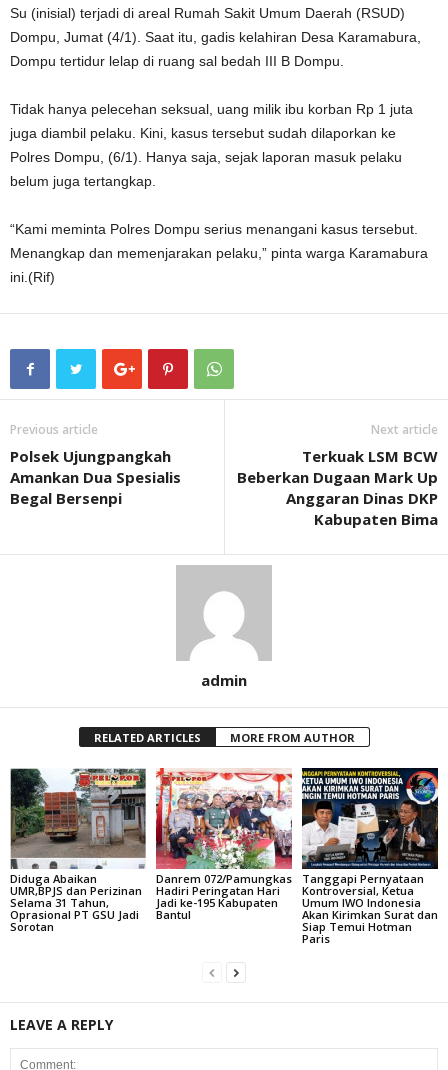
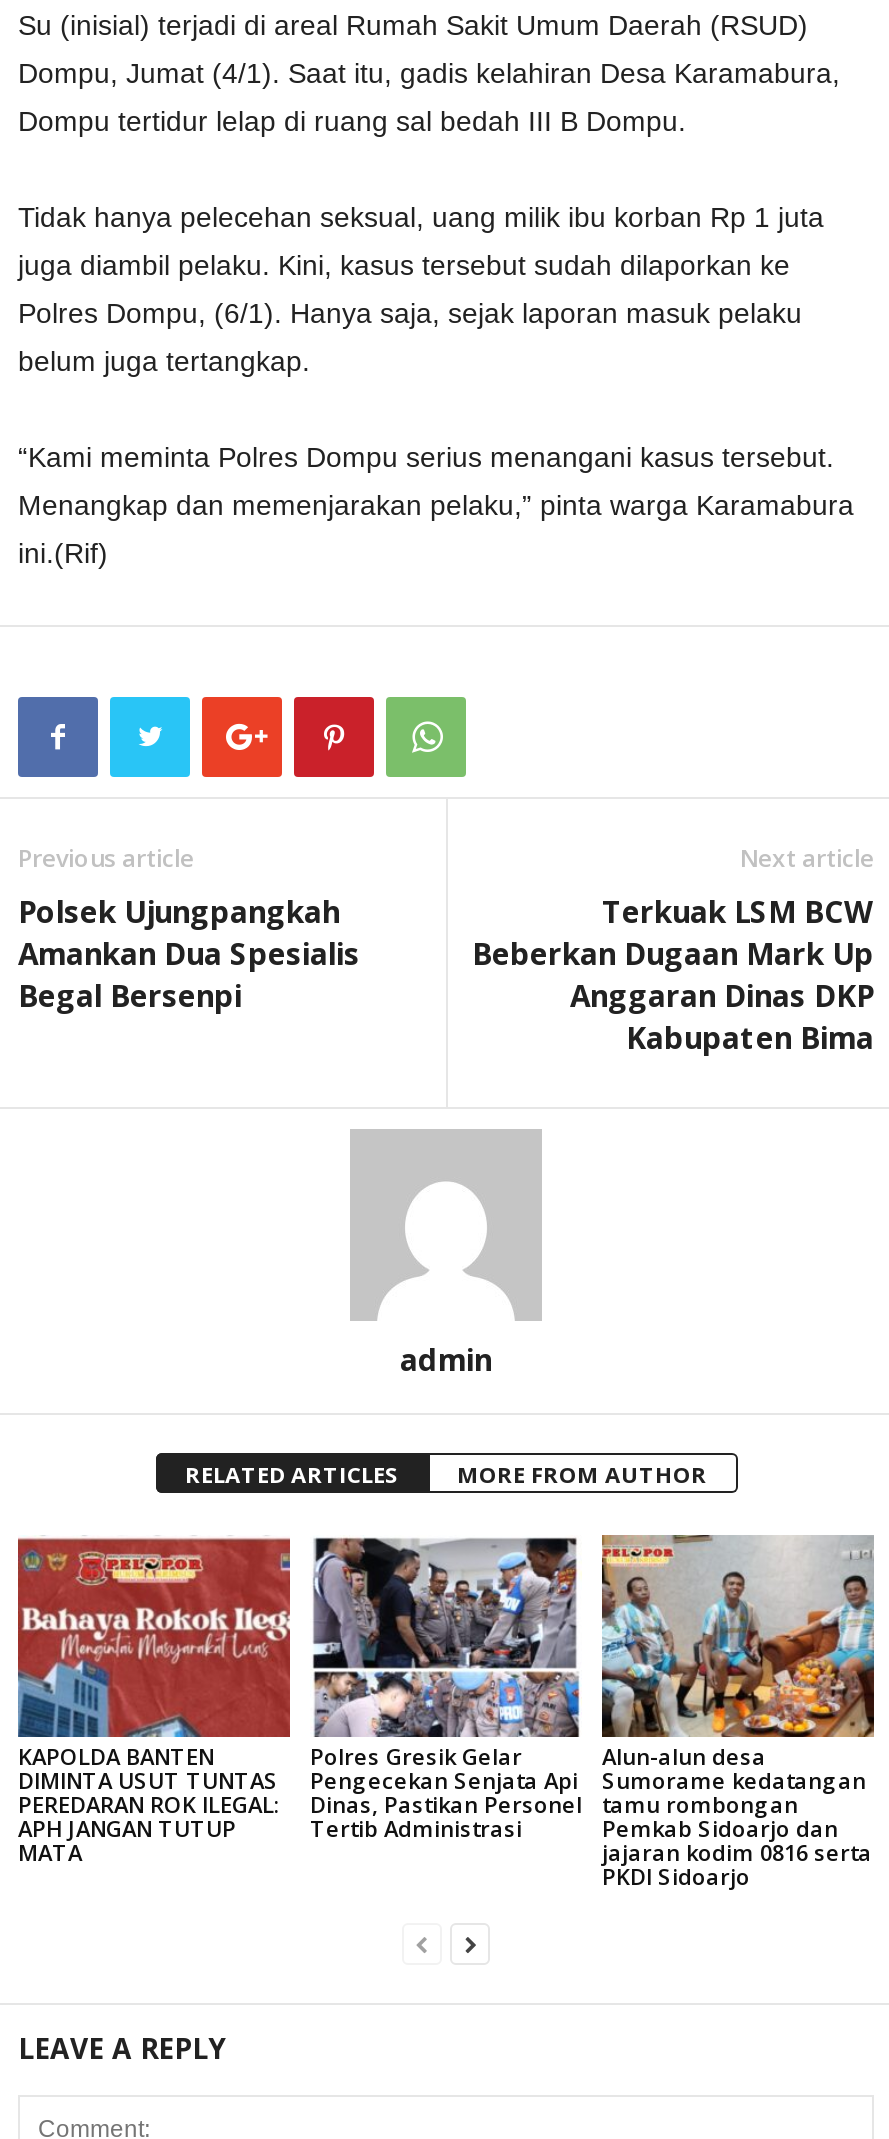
[10,768,147,934] [image] | Diduga Abaikan | UMR,BPJS dan Perizinan | Selama 31 Tahun, | Oprasional PT GSU Jadi | Sorotan -> [16,1537,292,1868] [image] | KAPOLDA BANTEN | DIMINTA USUT TUNTAS | PEREDARAN ROK ILEGAL: | APH JANGAN TUTUP | MATA
[155,768,293,922] [image] | Danrem 072/Pamungkas | Hadiri Peringatan Hari | Jadi ke-195 Kabupaten | Bantul -> [310,1537,582,1844] [image] | Polres Gresik Gelar | Pengecekan Senjata Api | Dinas, Pastikan Personel | Tertib Administrasi
[301,767,439,946] [image] | Tanggapi Pernyataan | Kontroversial, Ketua | Umum IWO Indonesia | Akan Kirimkan Surat dan | Siap Temui Hotman | Paris -> [600,1533,876,1892] [image] | Alun-alun desa | Sumorame kedatangan | tamu rombongan | Pemkab Sidoarjo dan | jajaran kodim 0816 serta | PKDI Sidoarjo

